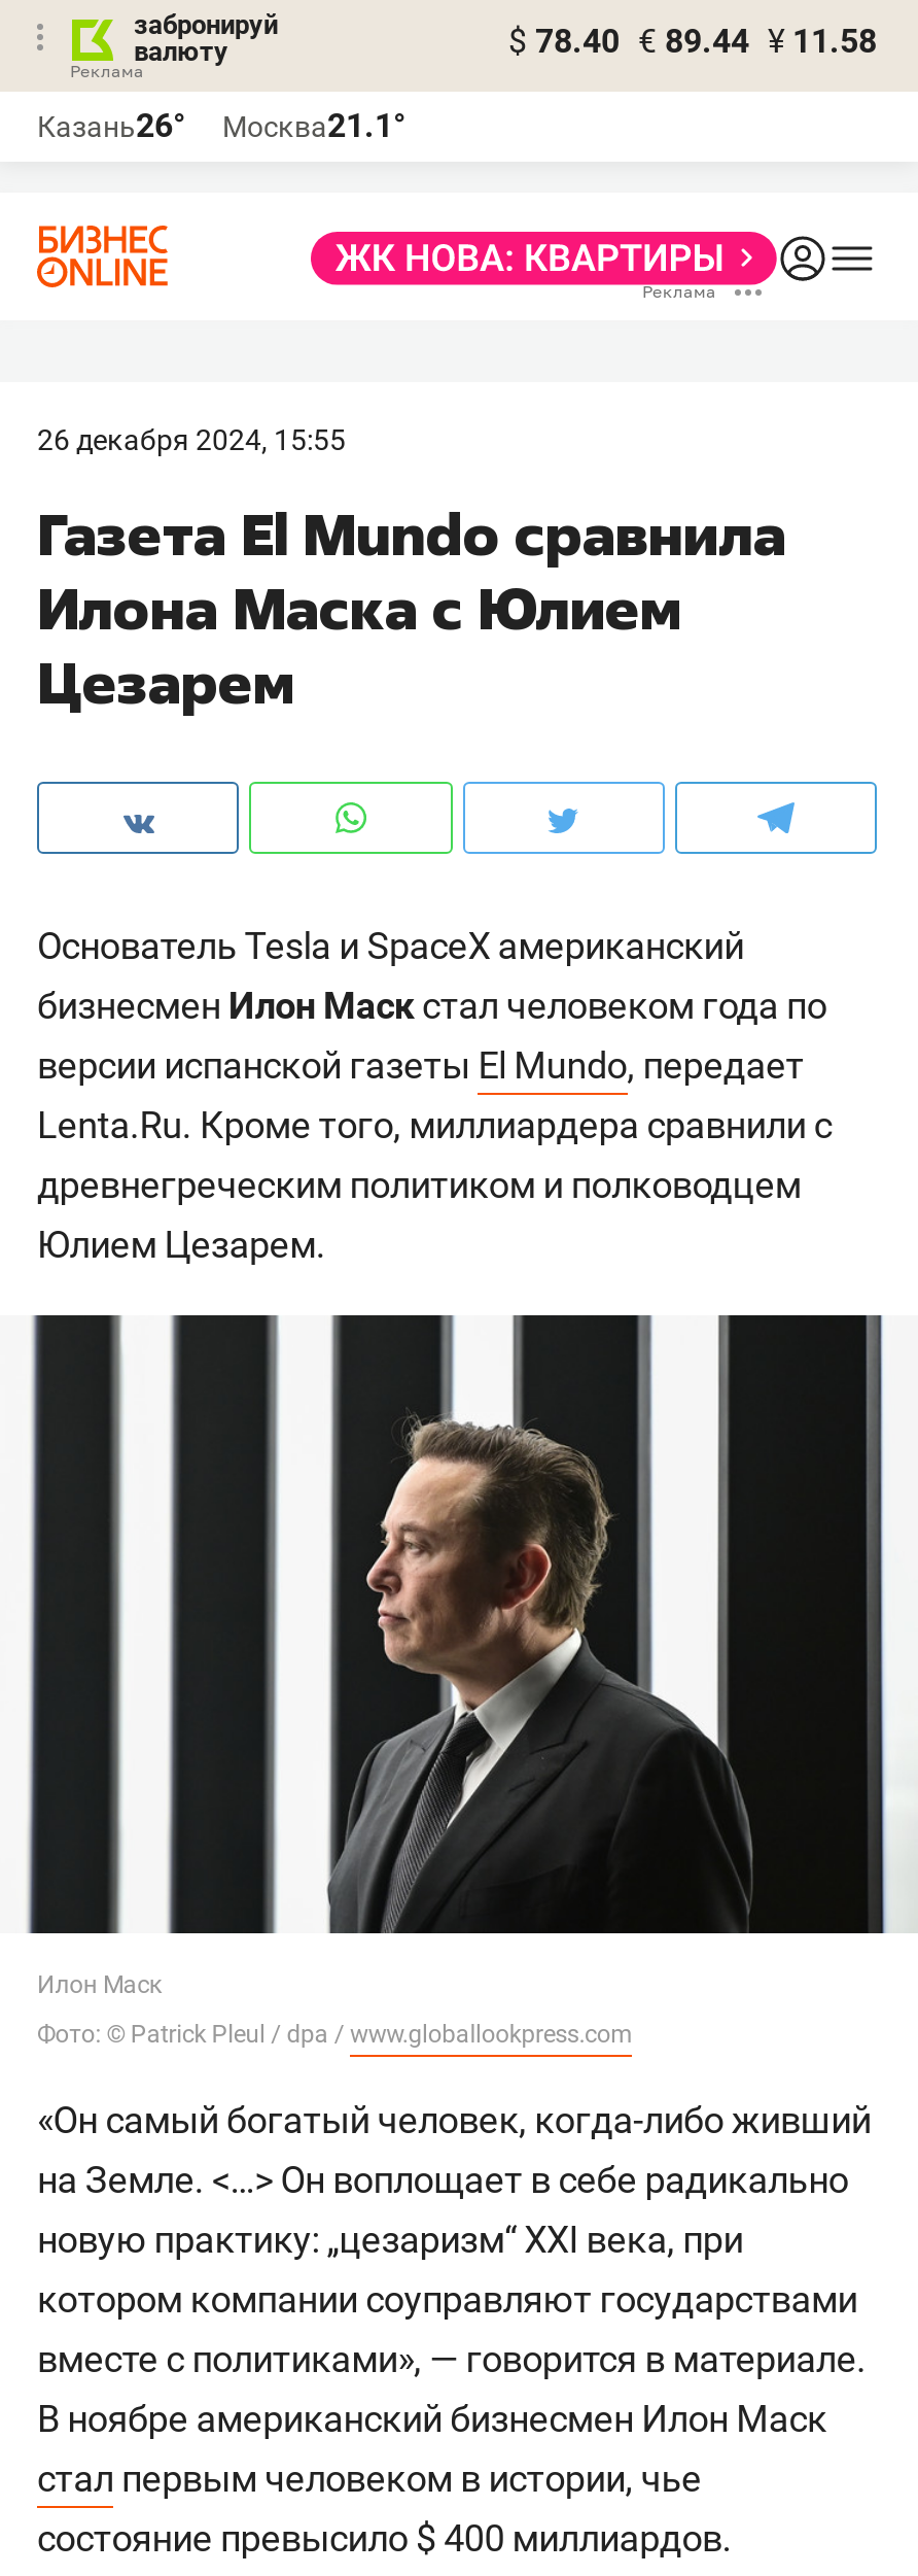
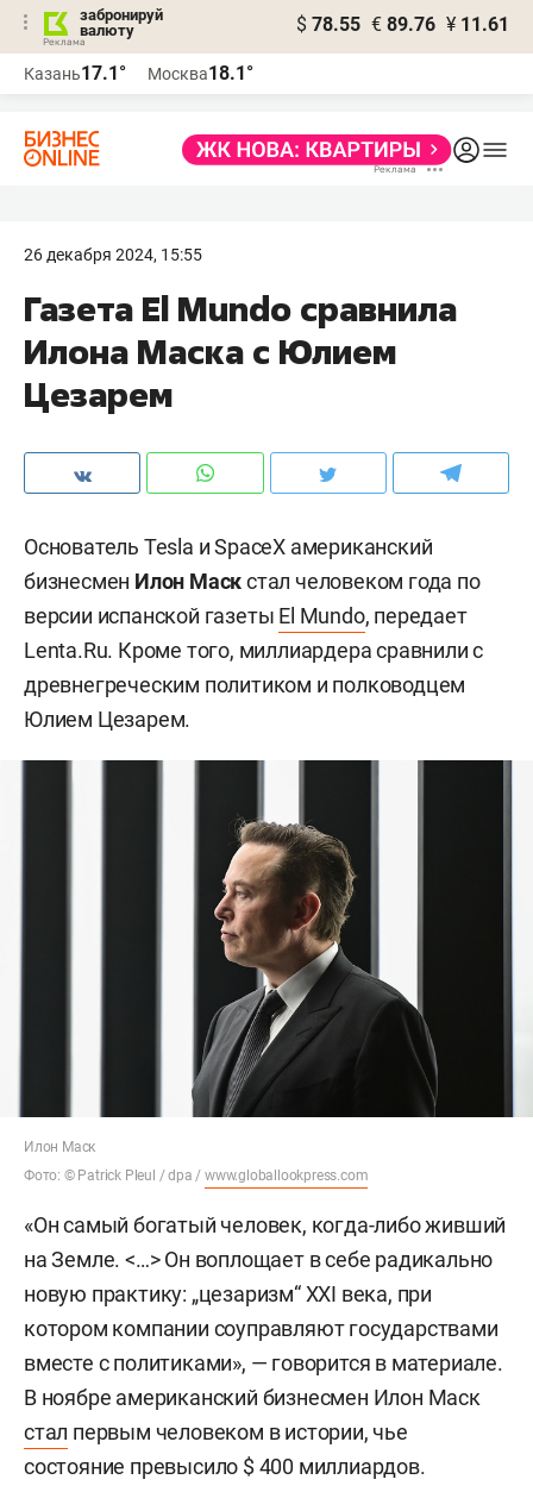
[508,22,877,61] $ 78.40 € 89.44 ¥ 11.58 -> [296,13,509,36] $ 78.55 € 89.76 ¥ 11.61
[37,106,185,145] Казань26° -> [24,62,126,84] Казань17.1°
[222,106,405,145] Москва21.1° -> [148,62,253,84] Москва18.1°

